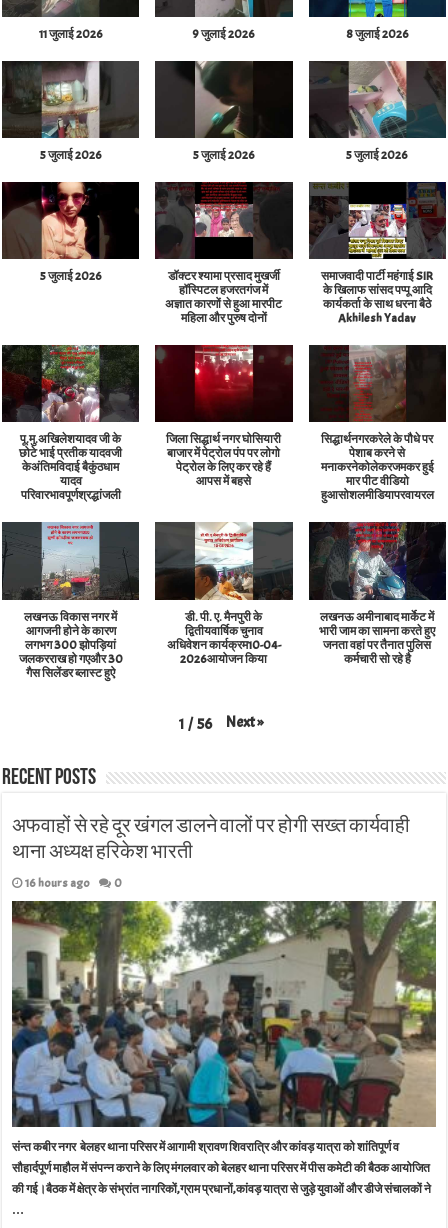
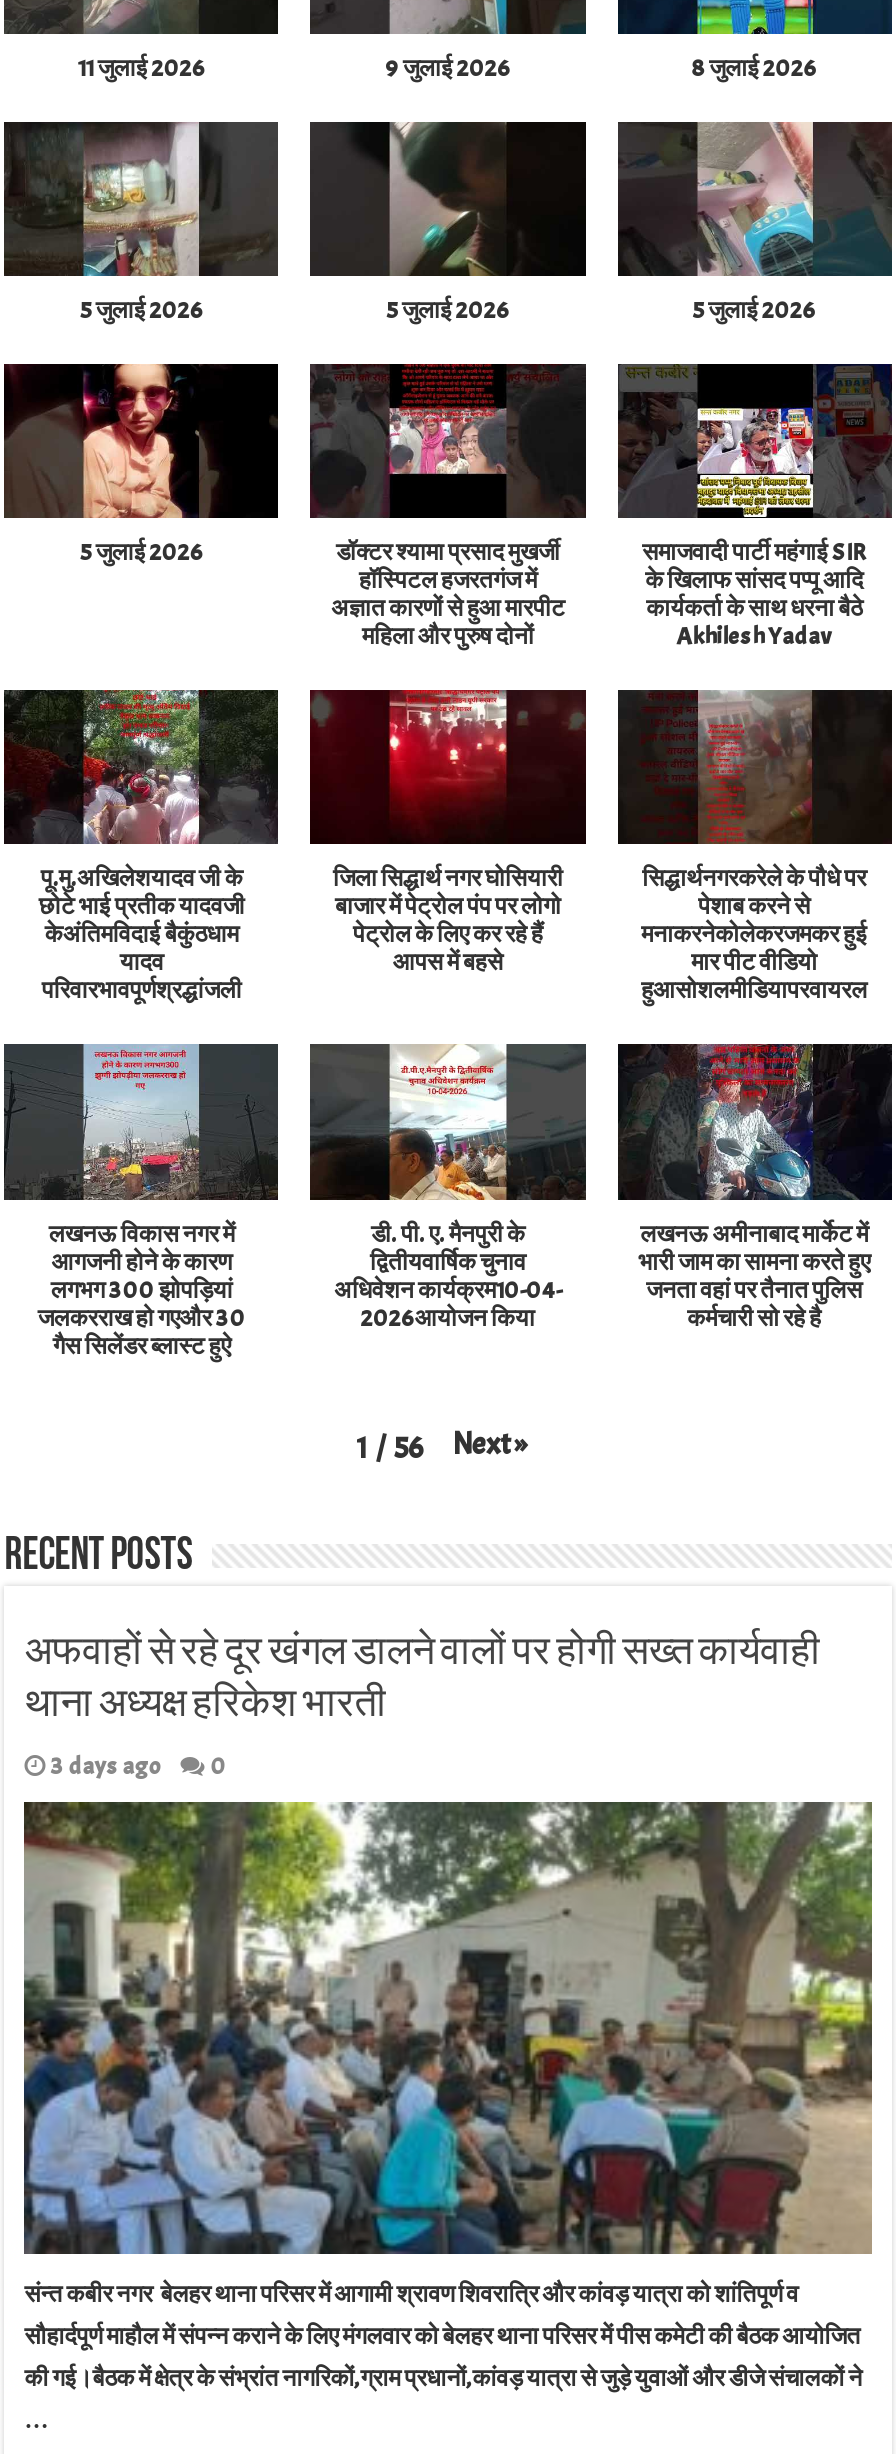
[25,875,122,891] 16 hours ago 0 -> [50,1750,226,1782] 3 days ago 0

